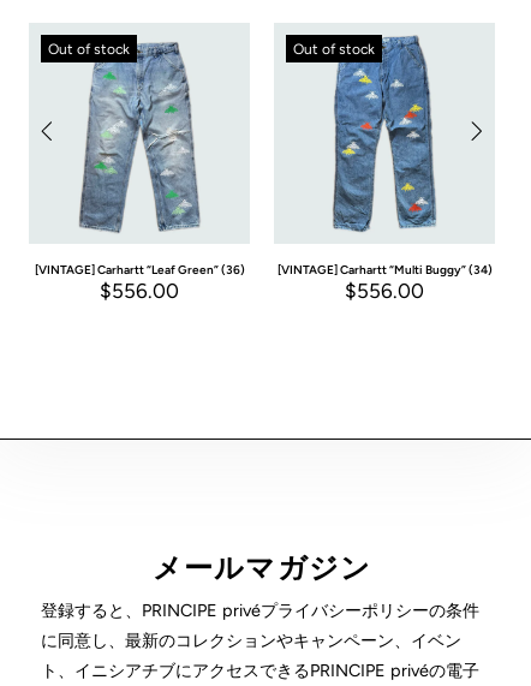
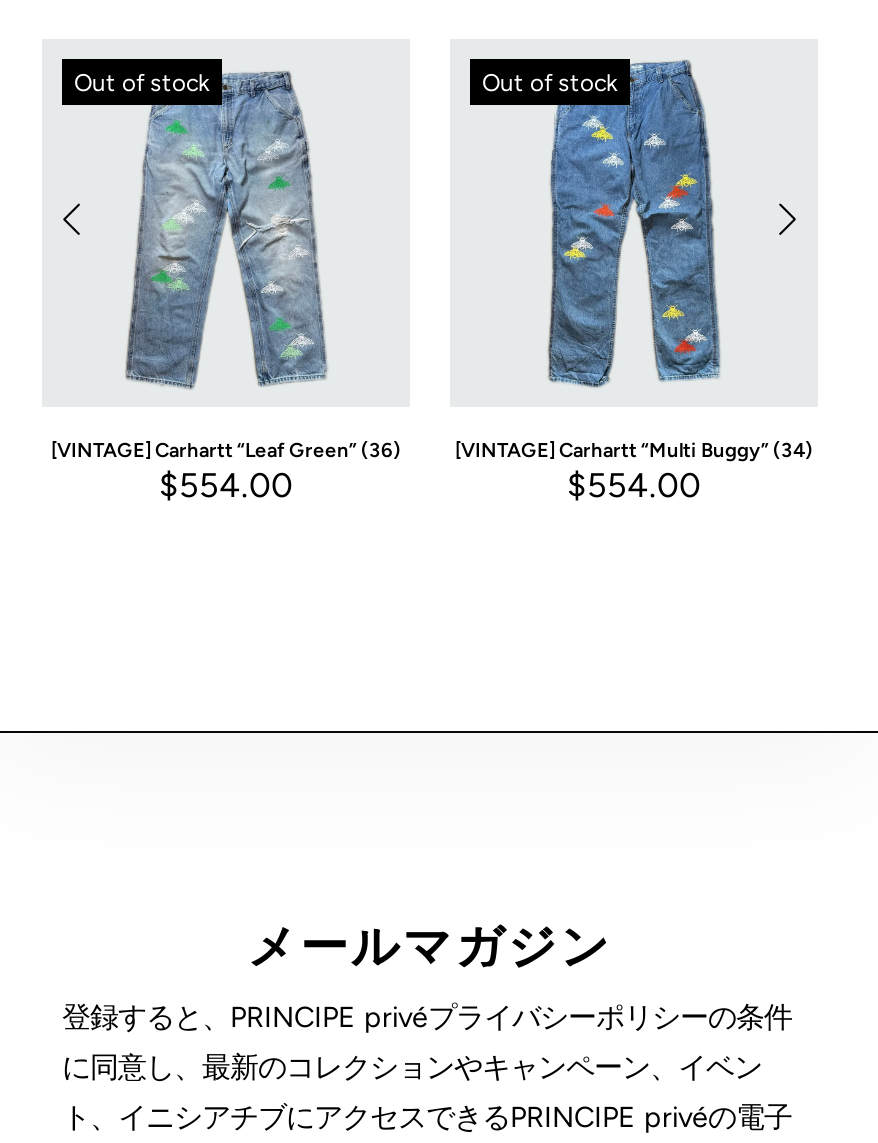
[100,279,179,303] $556.00 -> [159,465,293,505] $554.00
[345,279,424,303] $556.00 -> [567,465,701,505] $554.00

